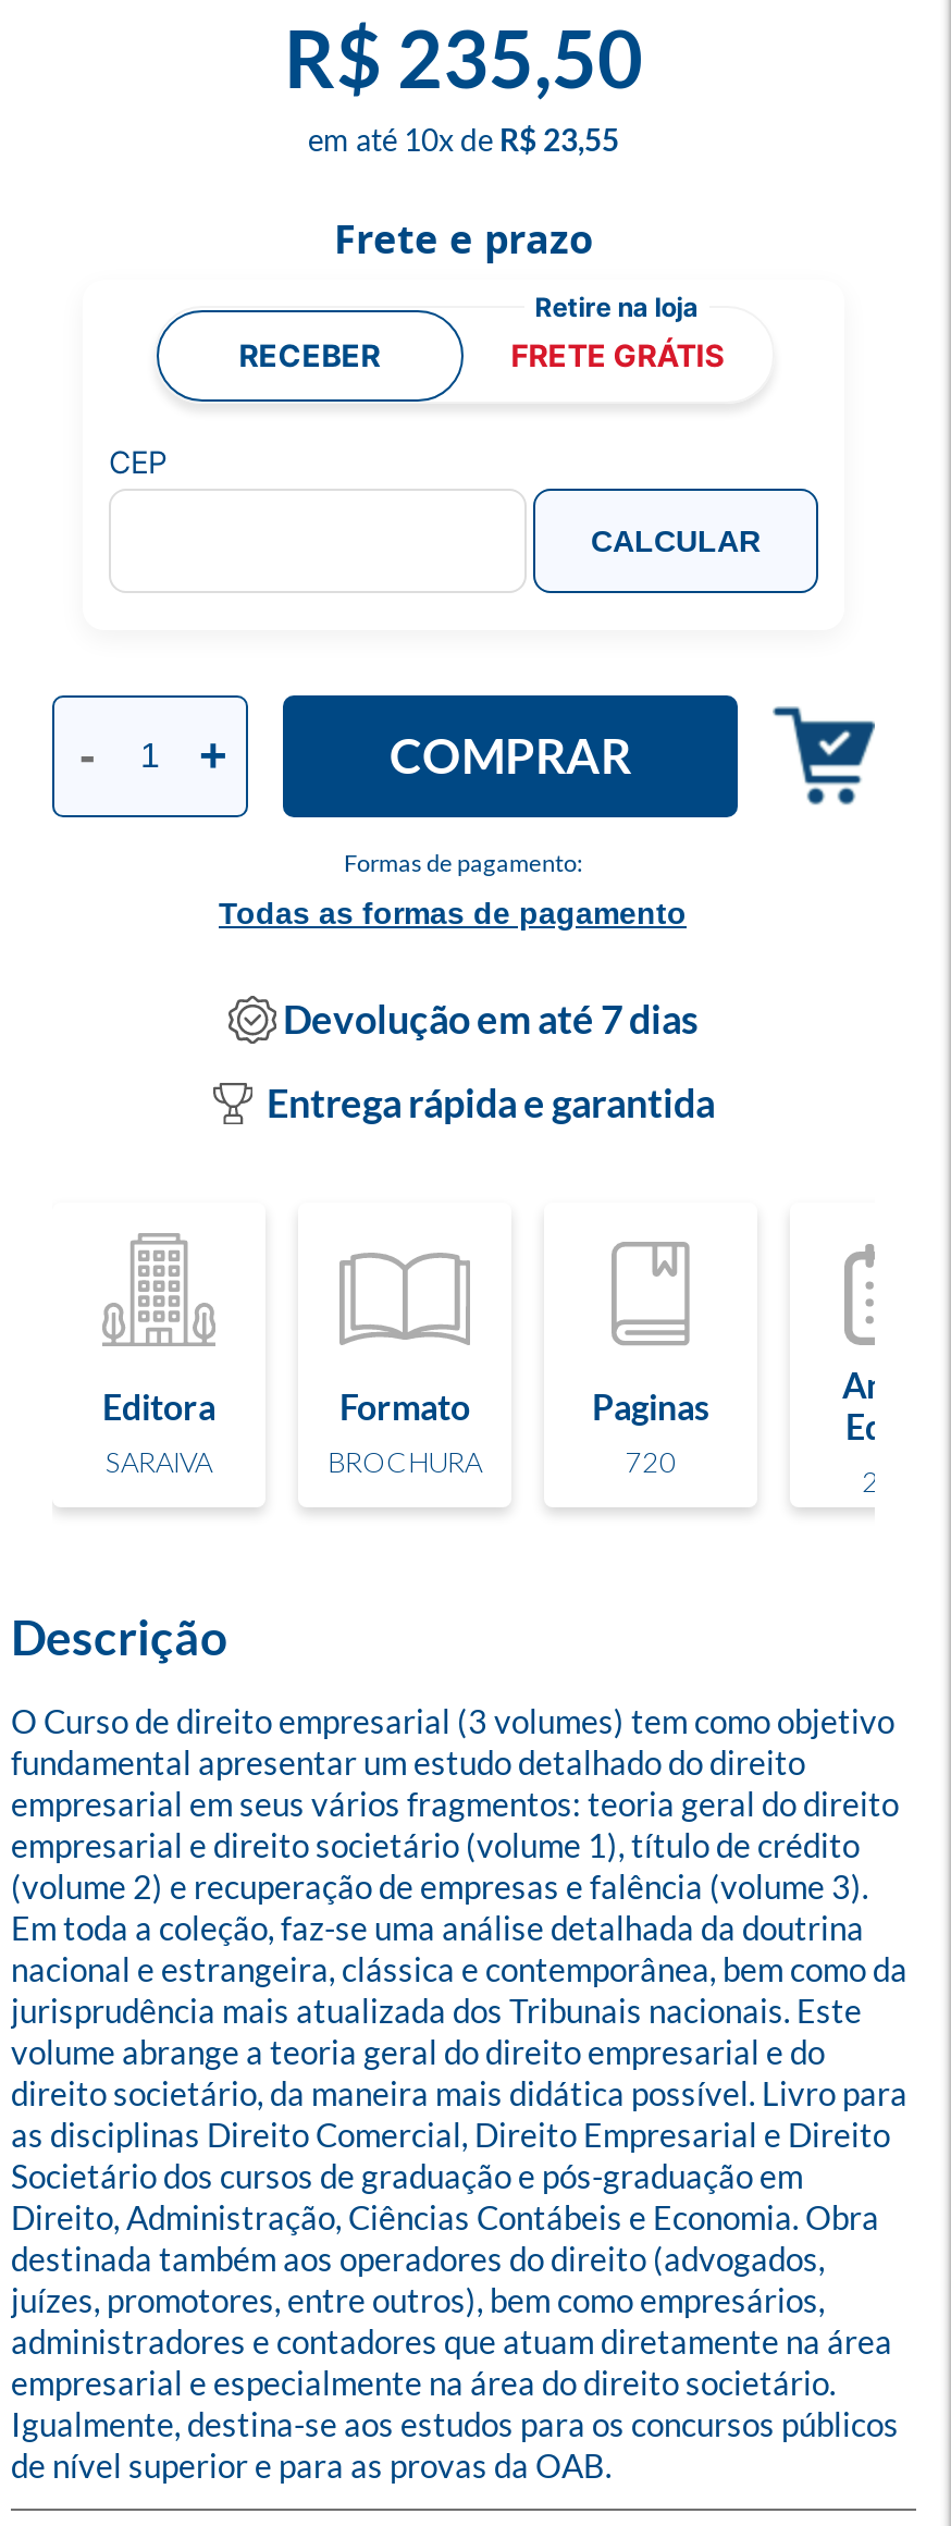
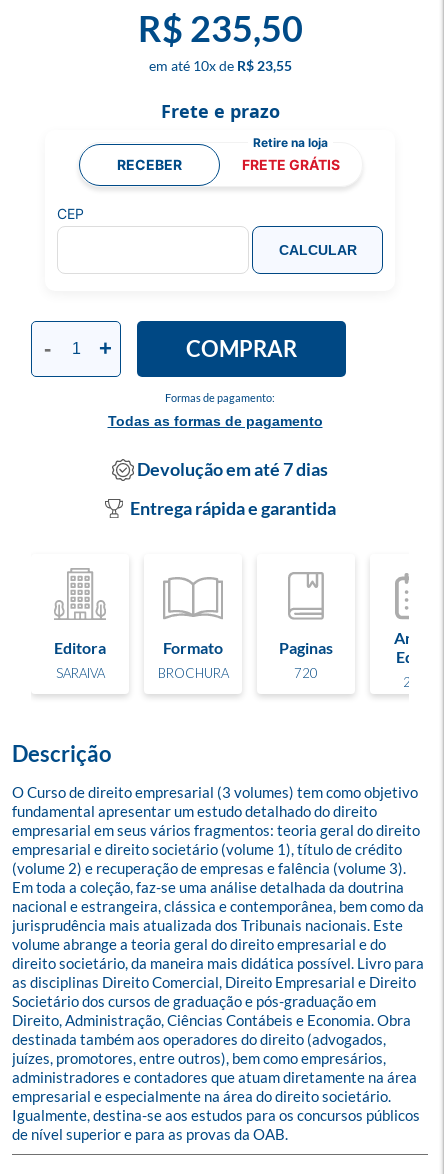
[773,704,877,806] [image] -> none

